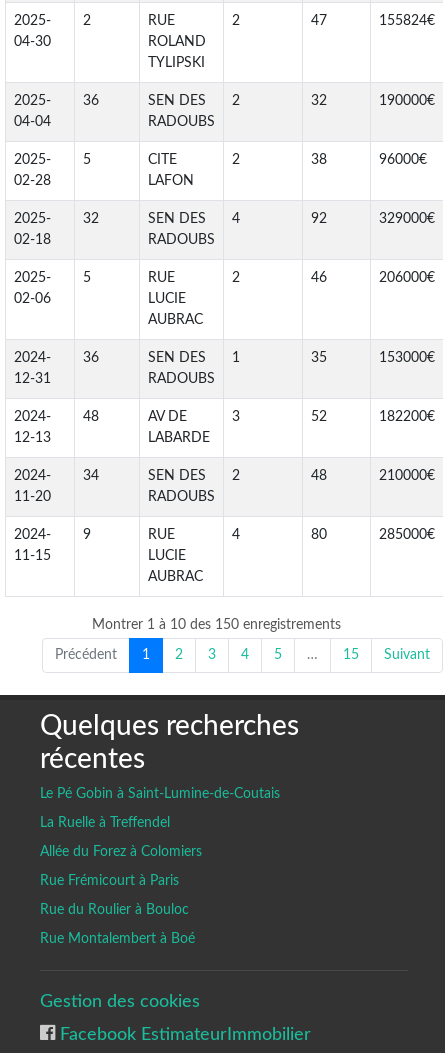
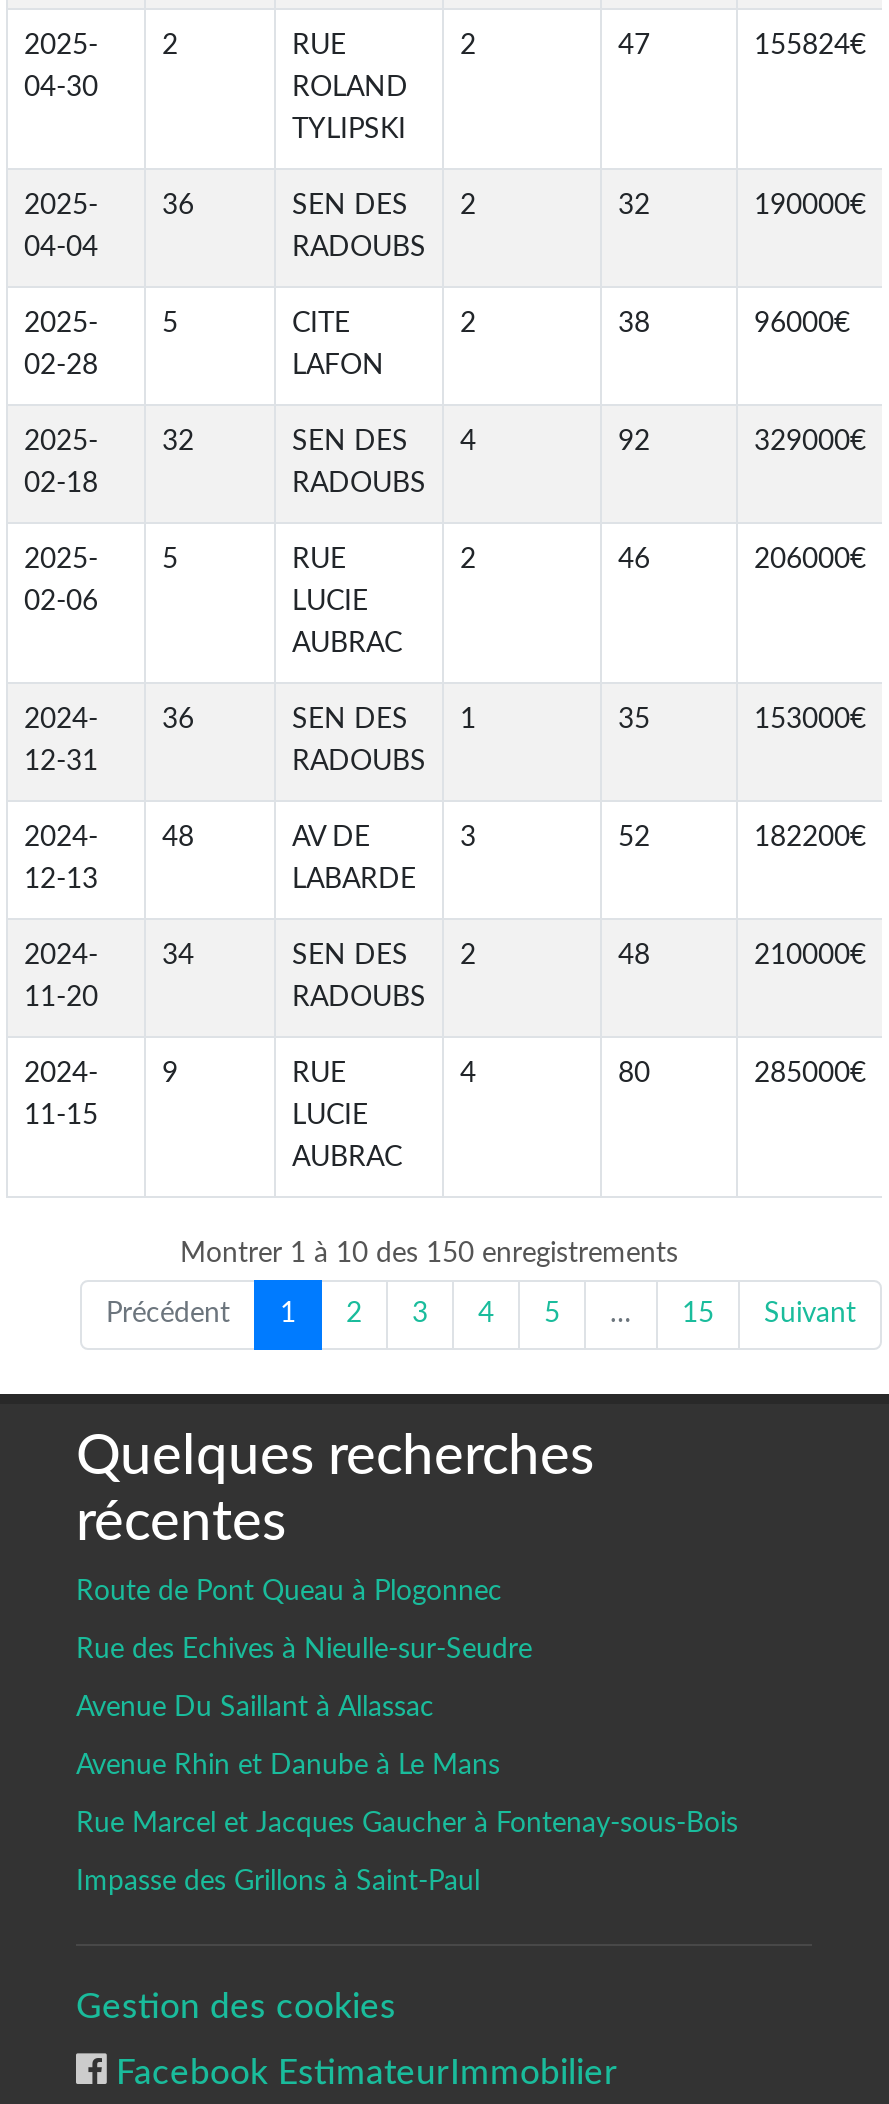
[40,787,280,801] Le Pé Gobin à Saint-Lumine-de-Coutais -> [76,1578,502,1606] Route de Pont Queau à Plogonnec
[40,816,170,830] La Ruelle à Treffendel -> [76,1636,532,1664] Rue des Echives à Nieulle-sur-Seudre
[40,845,202,859] Allée du Forez à Colomiers -> [76,1694,434,1722] Avenue Du Saillant à Allassac
[40,874,179,888] Rue Frémicourt à Paris -> [76,1752,500,1780] Avenue Rhin et Danube à Le Mans
[40,903,189,917] Rue du Roulier à Bouloc -> [76,1810,738,1838] Rue Marcel et Jacques Gaucher à Fontenay-sous-Bois
[40,932,195,946] Rue Montalembert à Boé -> [76,1868,480,1896] Impasse des Grillons à Saint-Paul

